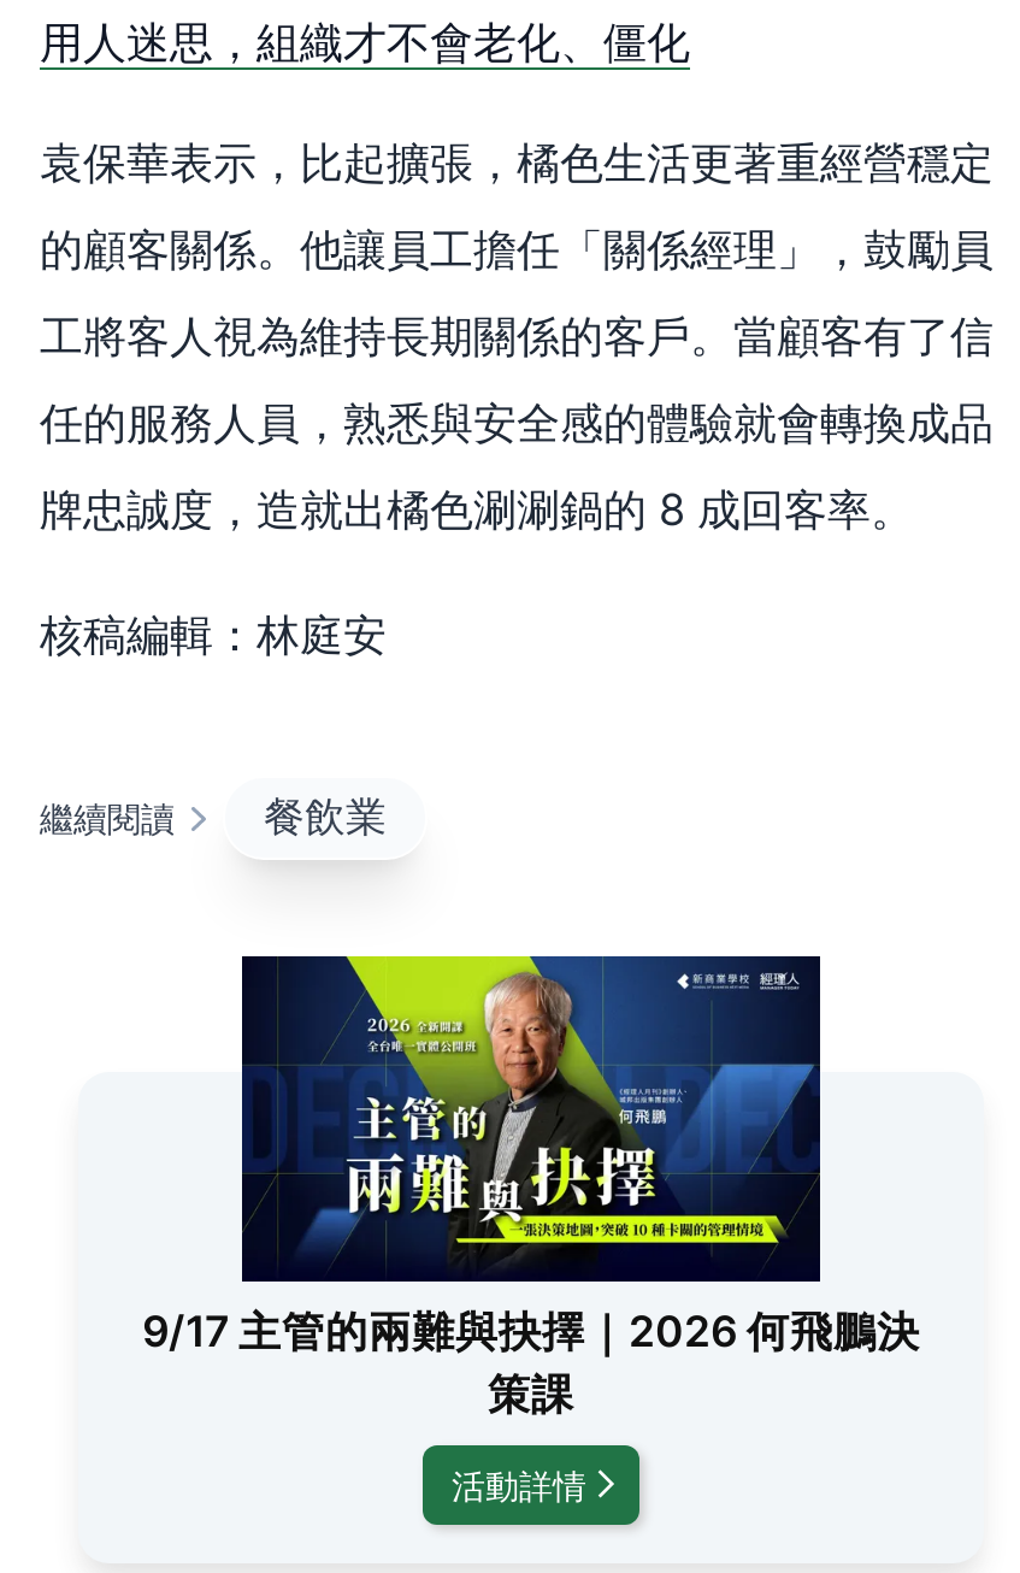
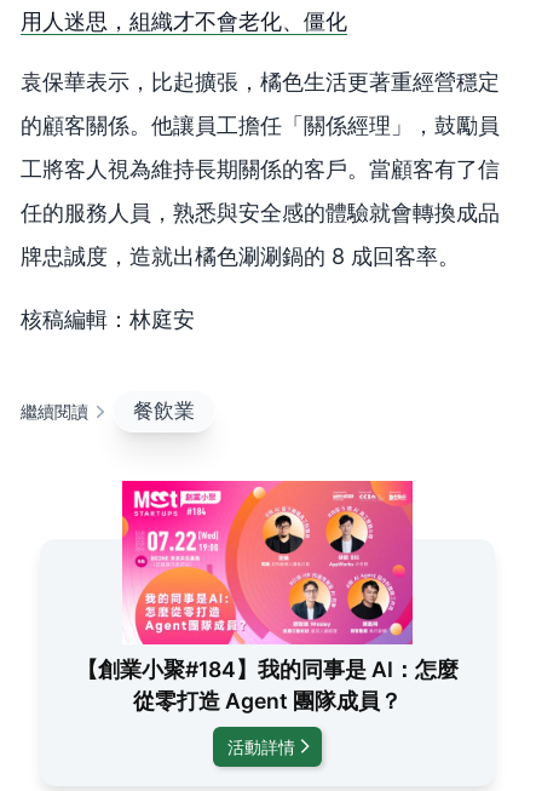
[142,954,920,1418] [image] | 9/17 主管的兩難與抉擇｜2026 何飛鵬決 | 策課 -> [76,480,459,713] [image] | 【創業小聚#184】我的同事是 AI：怎麼 | 從零打造 Agent 團隊成員？

